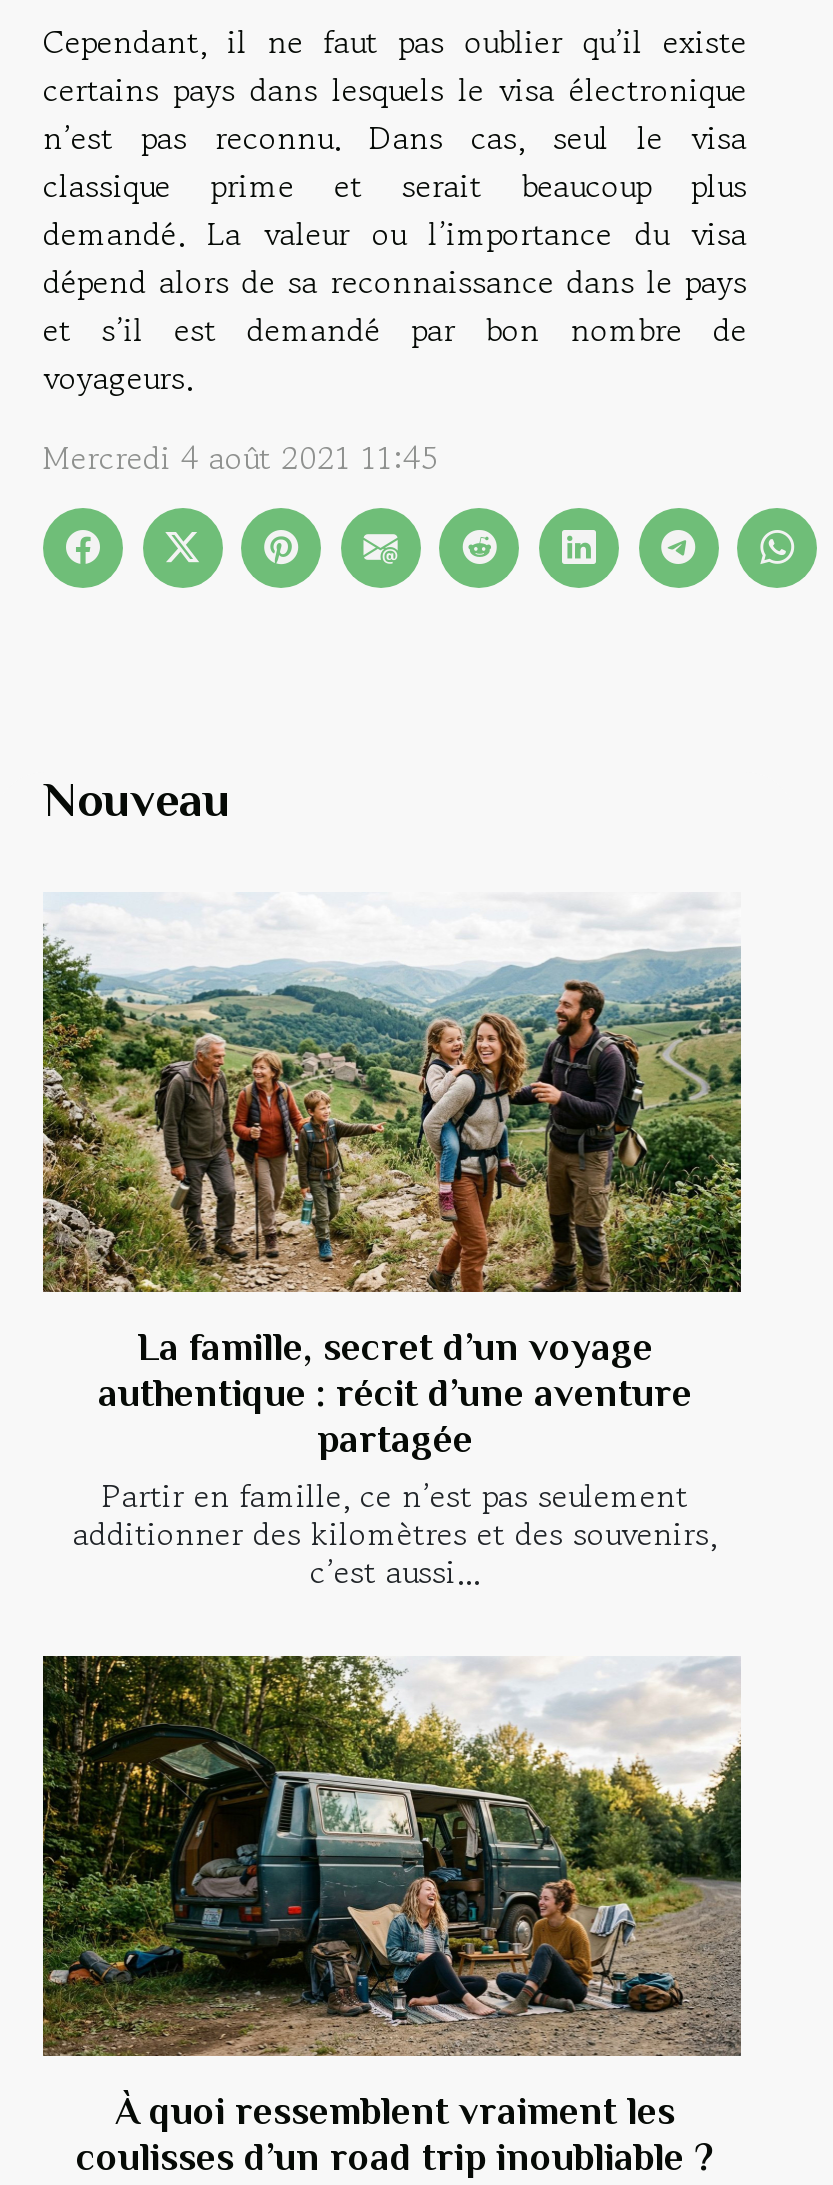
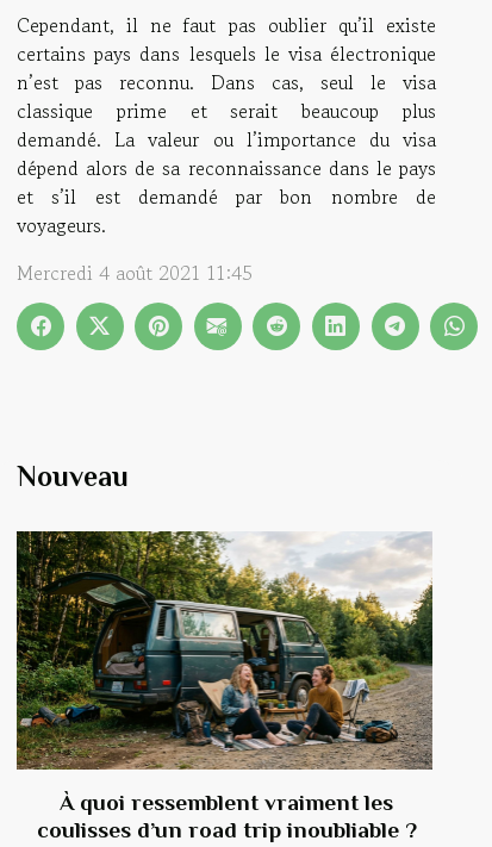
[41,924,743,1596] [image] | La famille, secret d’un voyage | authentique : récit d’une aventure | partagée | Partir en famille, ce n’est pas seulement | additionner des kilomètres et des souvenirs, | c’est aussi... -> none

